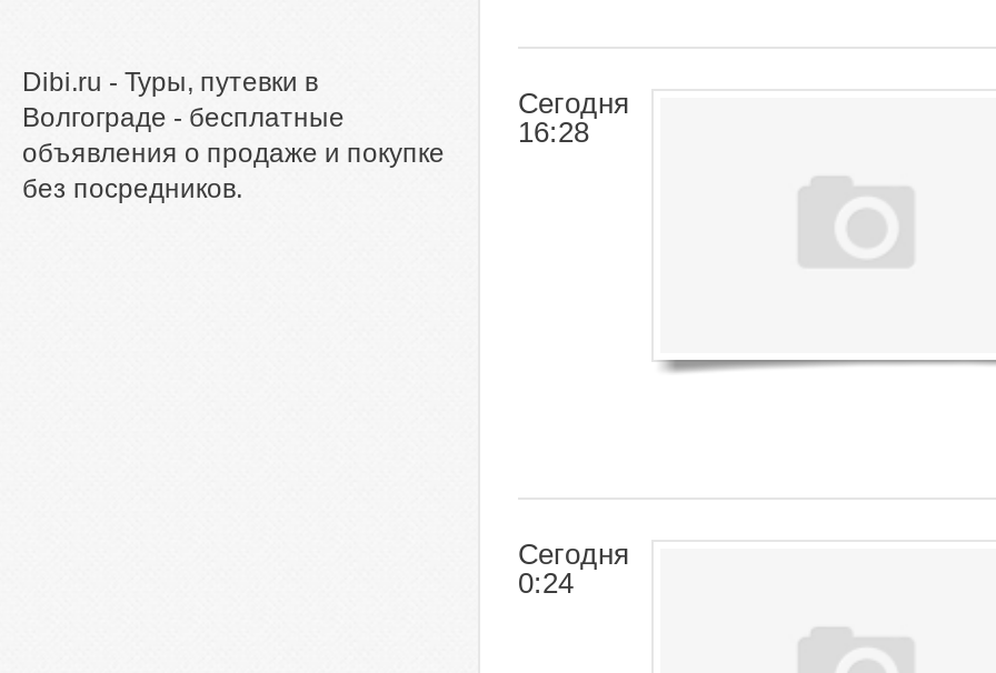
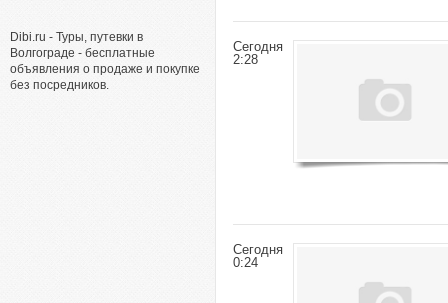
[518,115,589,149] 16:28 -> [233,52,258,67] 2:28

